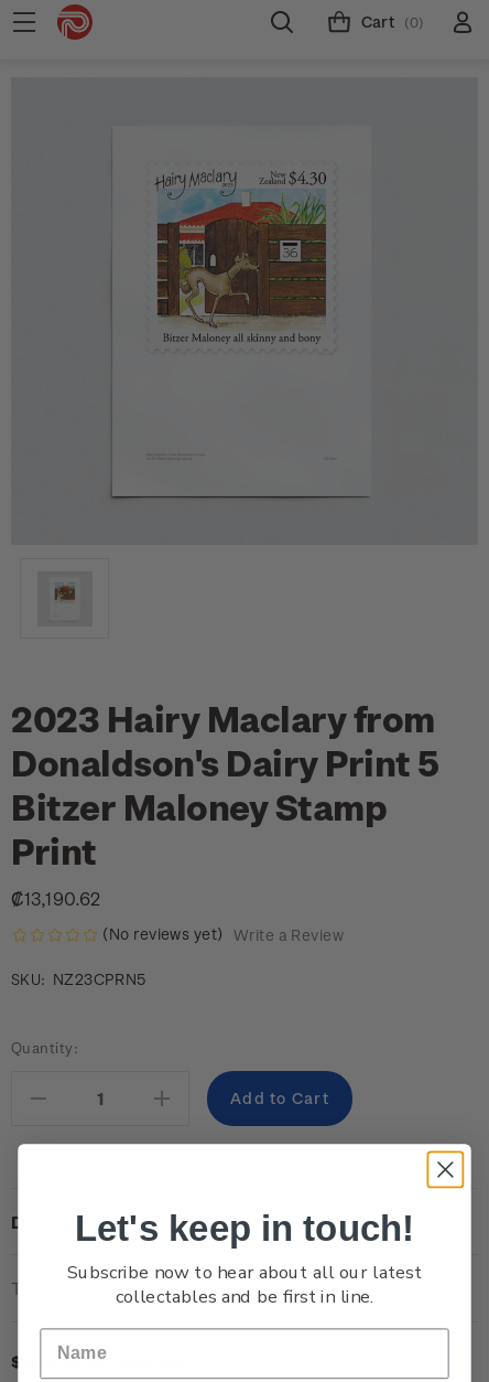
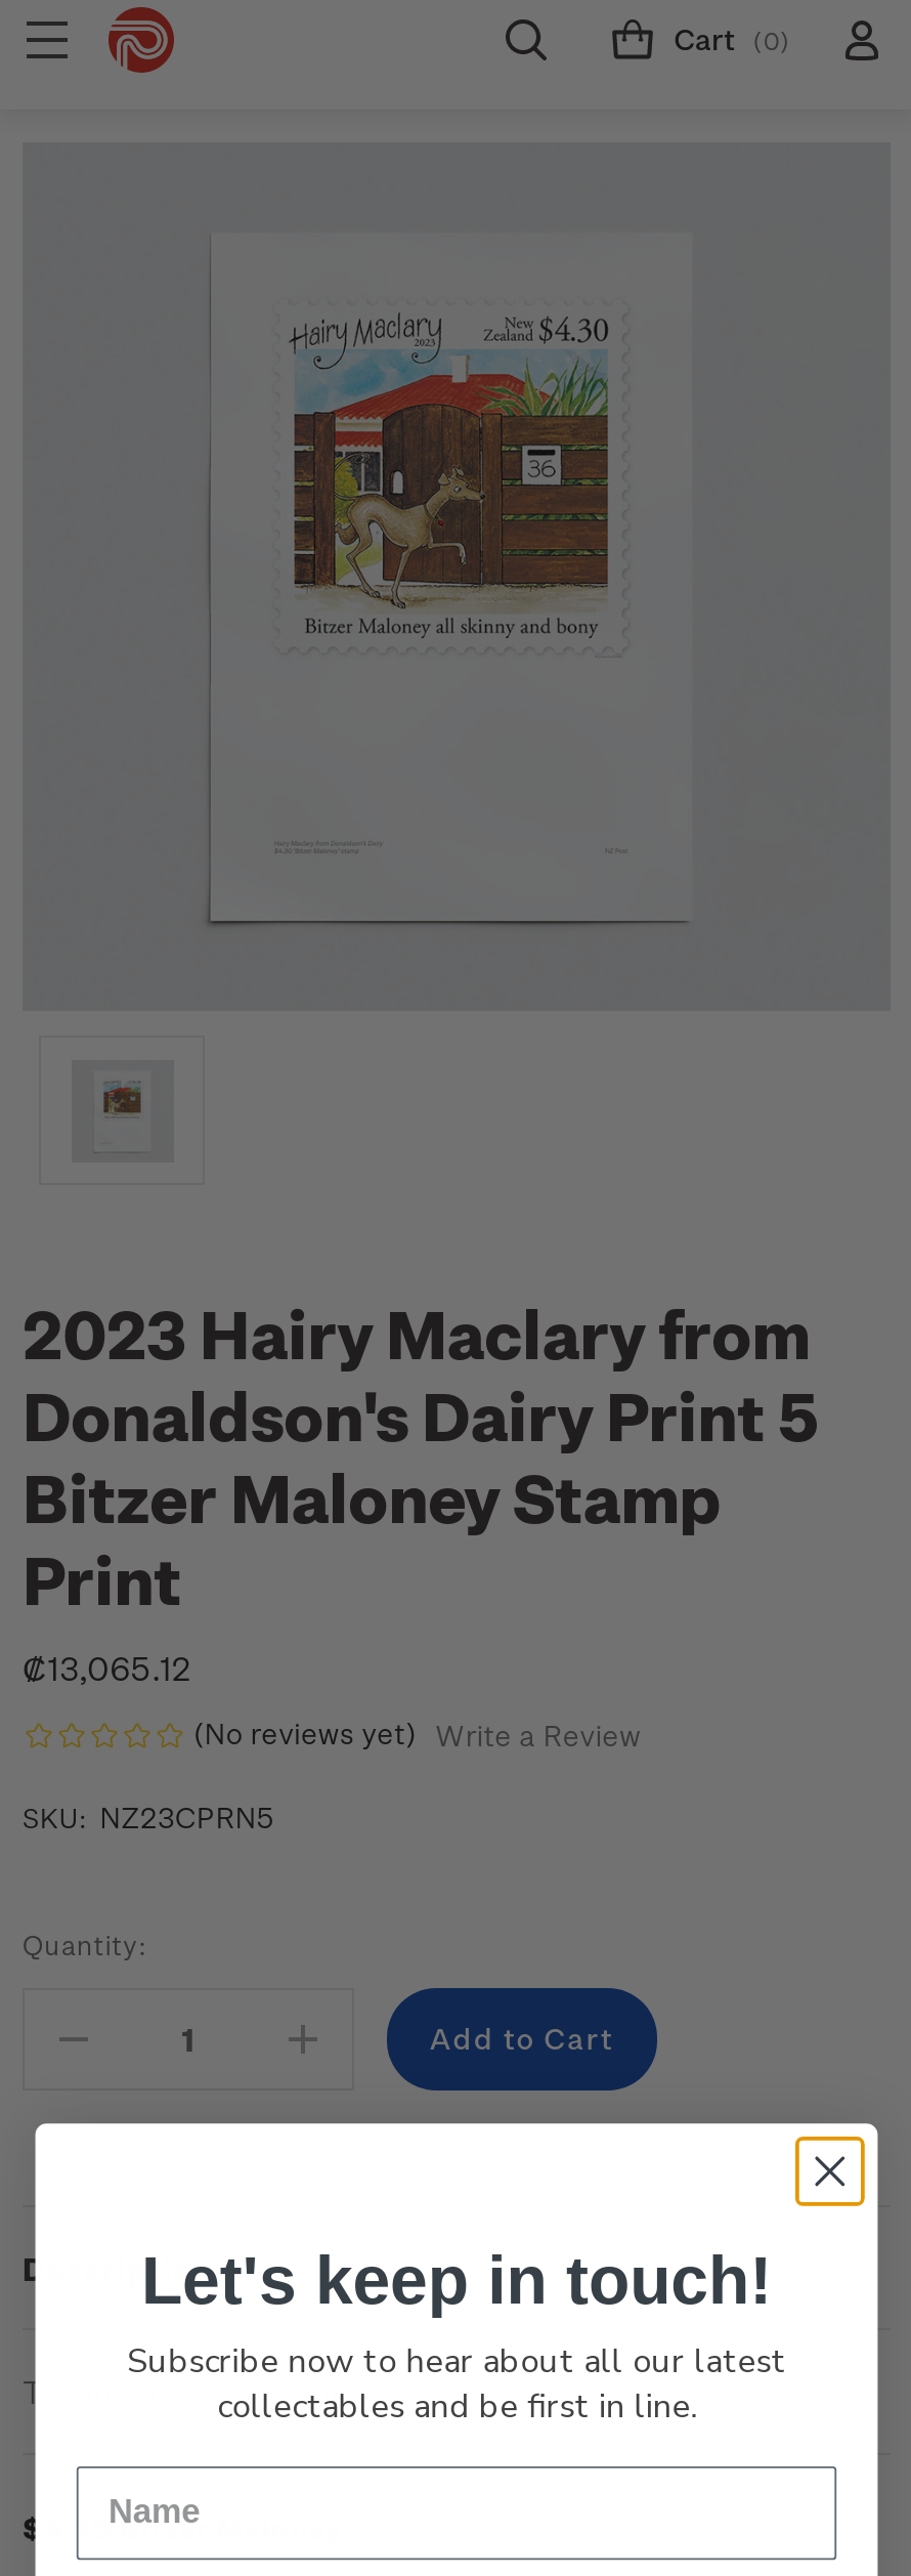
[11,888,100,909] ₡13,190.62 -> [23,1648,191,1687] ₡13,065.12

